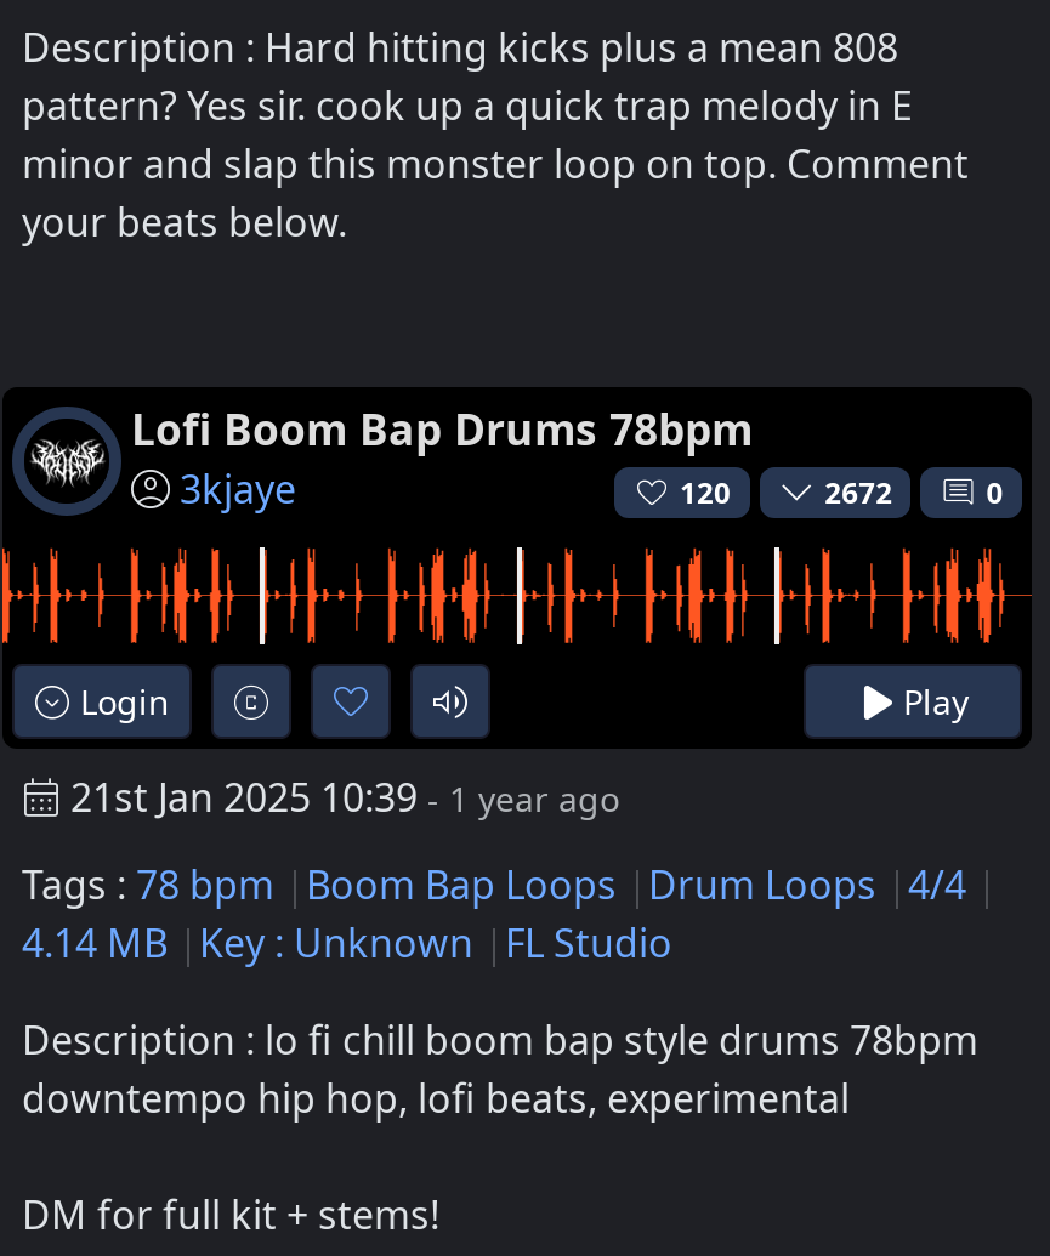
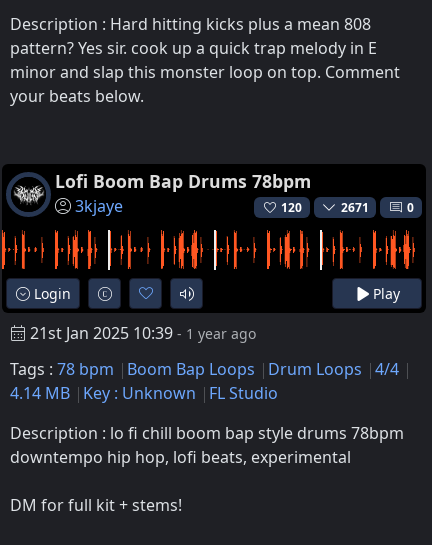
[824,472,892,513] 2672 -> [341,199,369,216] 2671

